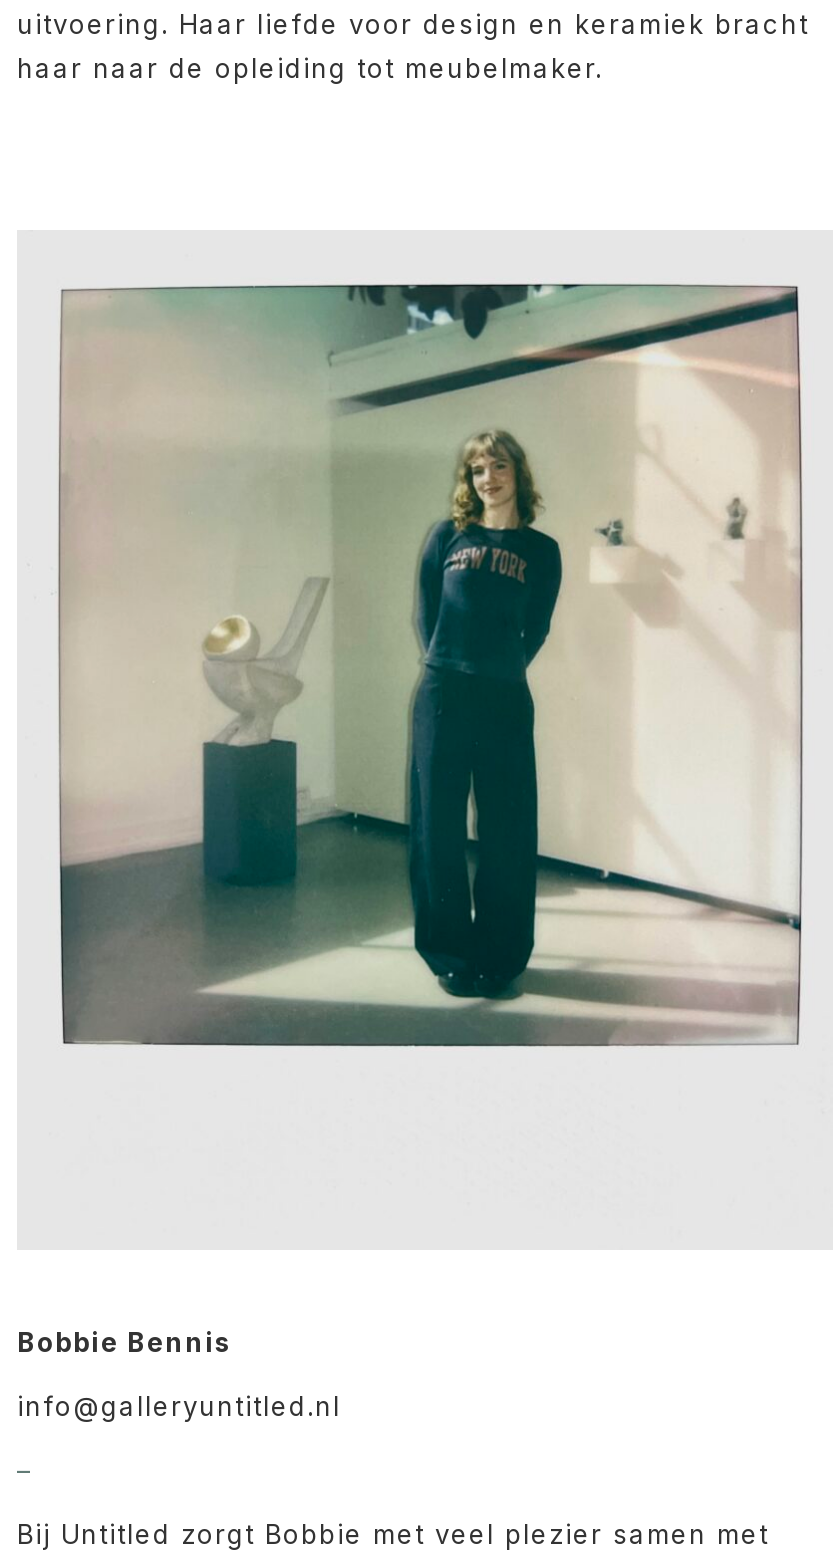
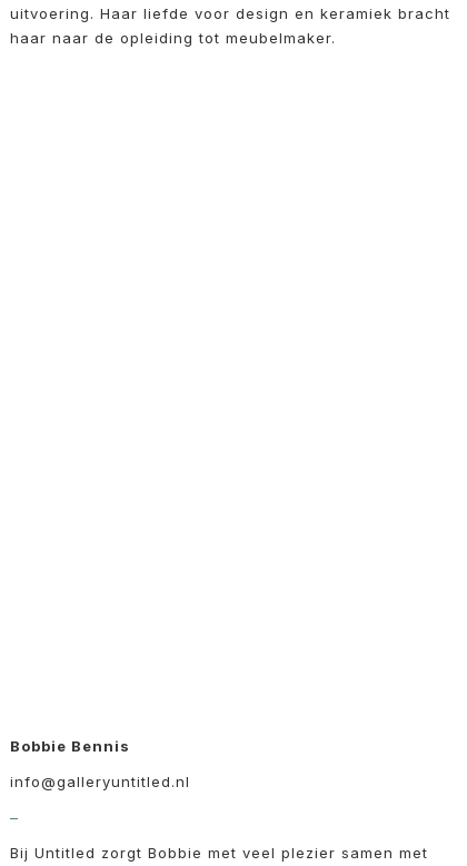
[53,280,807,1050] [image] -> none

